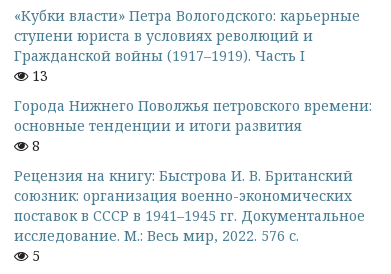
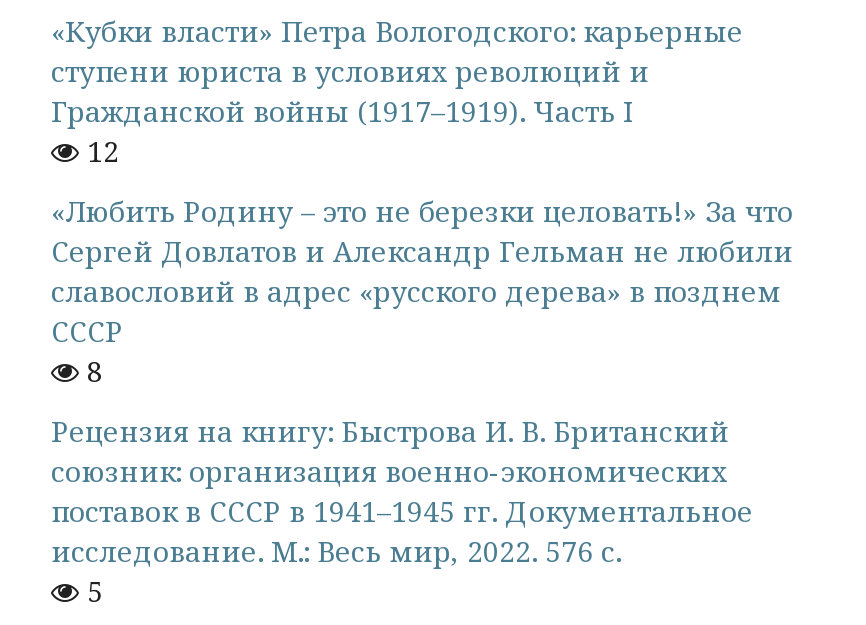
[28,66,48,85] 13 -> [79,131,119,169] 12
[14,96,372,135] Города Нижнего Поволжья петровского времени: | основные тенденции и итоги развития -> [51,191,793,349] «Любить Родину – это не березки целовать!» За что | Сергей Довлатов и Александр Гельман не любили | славословий в адрес «русского дерева» в позднем | СССР

